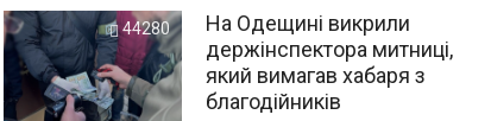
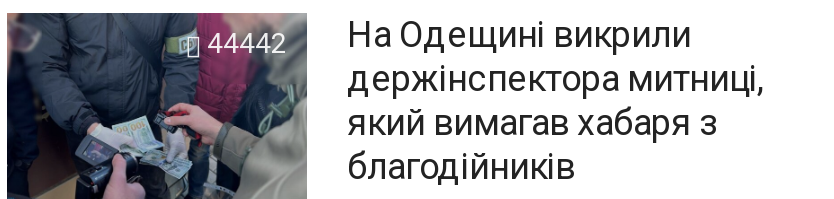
[119,11,410,38] 44280 На Одещині викрили -> [201,13,691,59] 44442 На Одещині викрили

